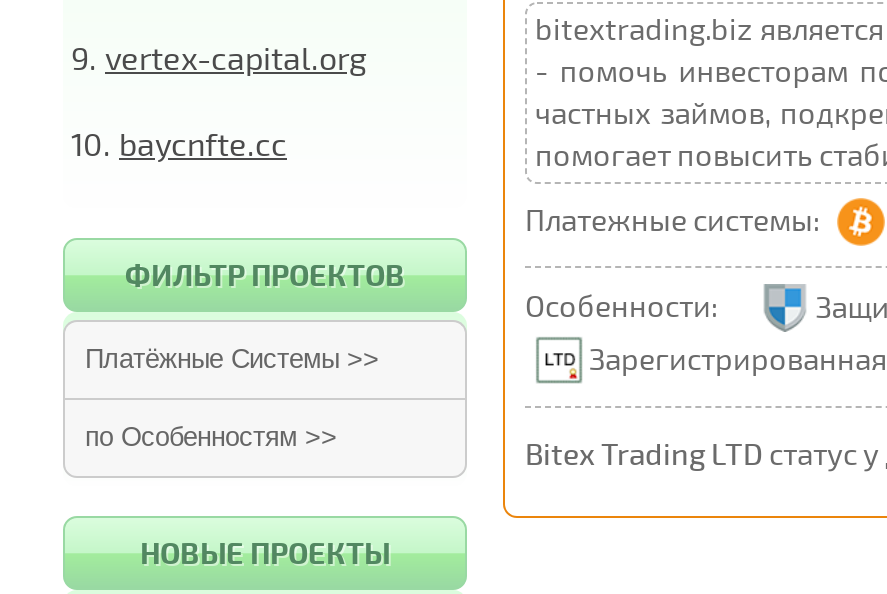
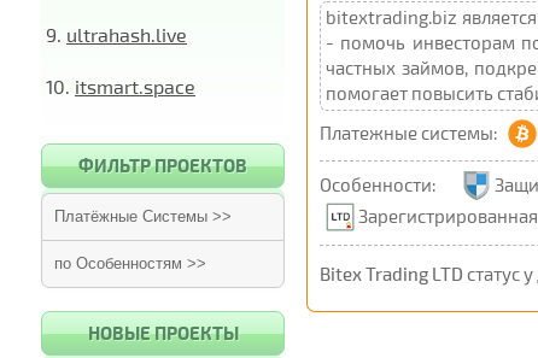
[71,38,367,76] 9. vertex-capital.org -> [46,23,187,46] 9. ultrahash.live
[71,124,287,162] 10. baycnfte.cc -> [46,75,195,98] 10. itsmart.space

